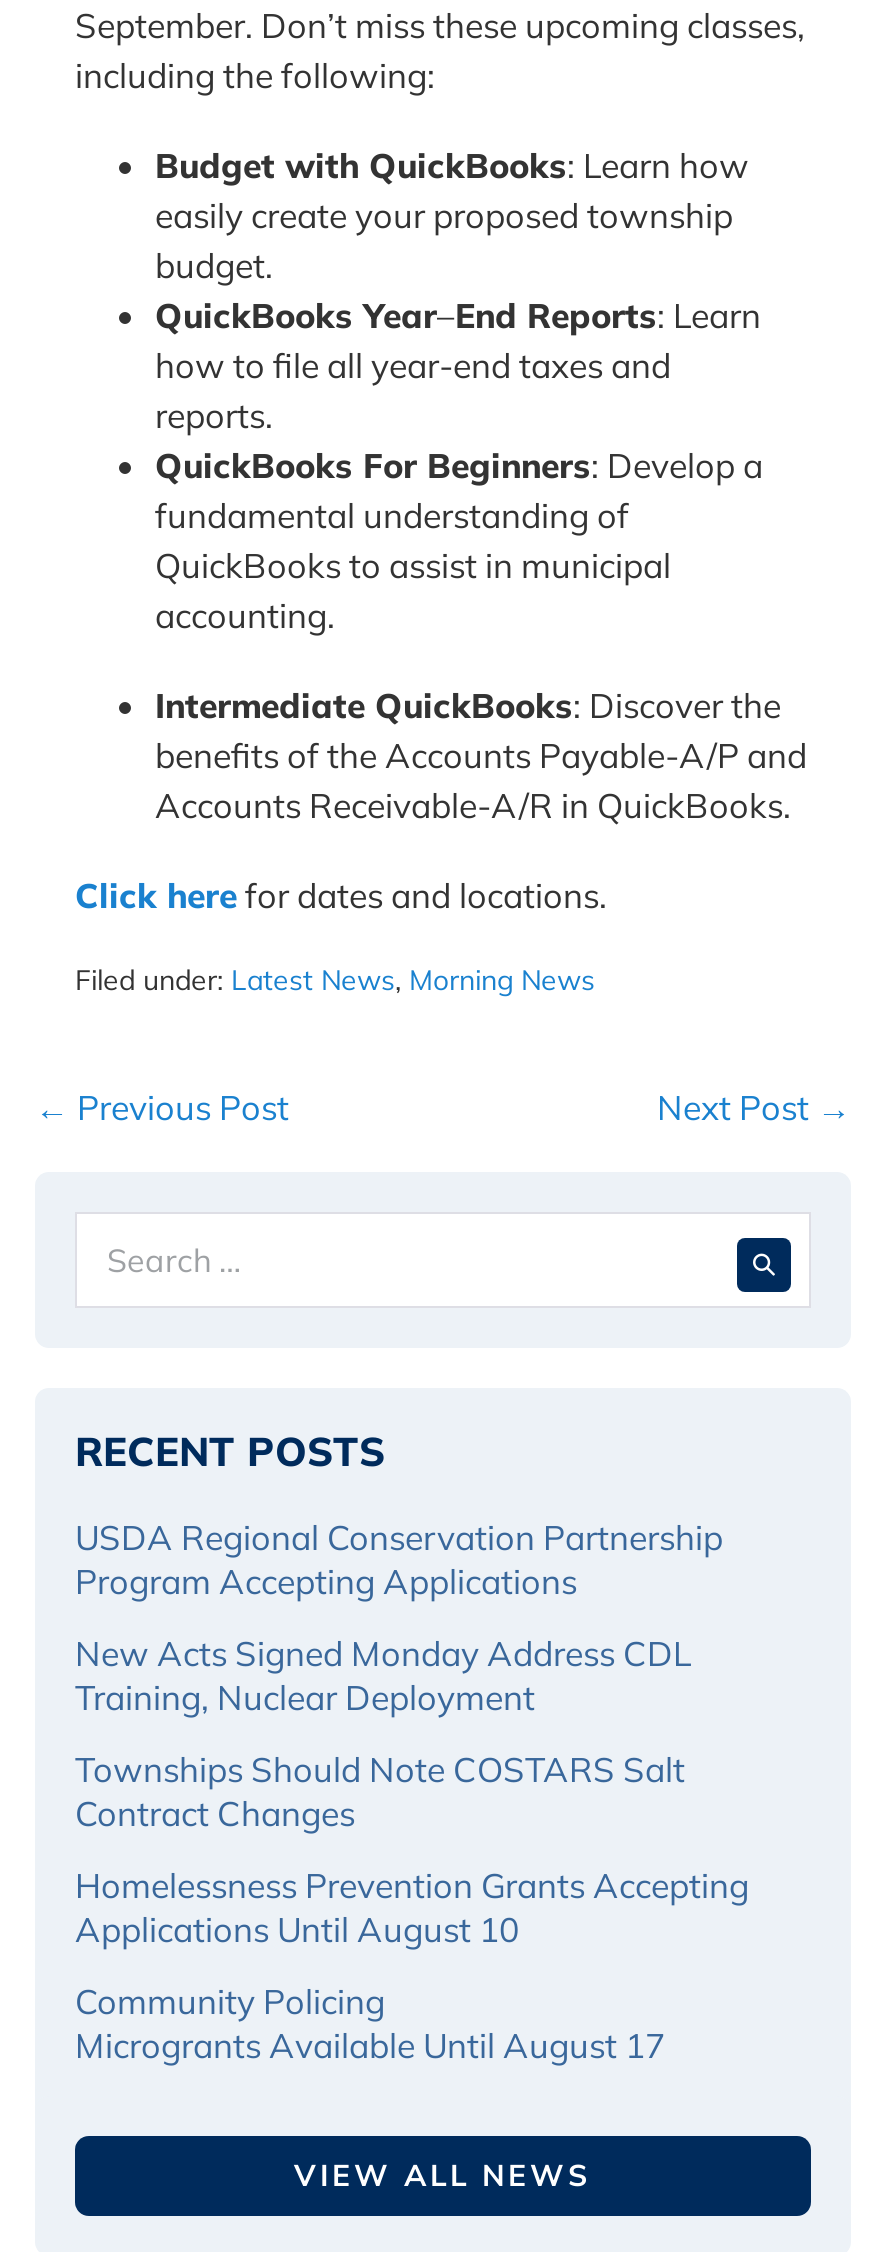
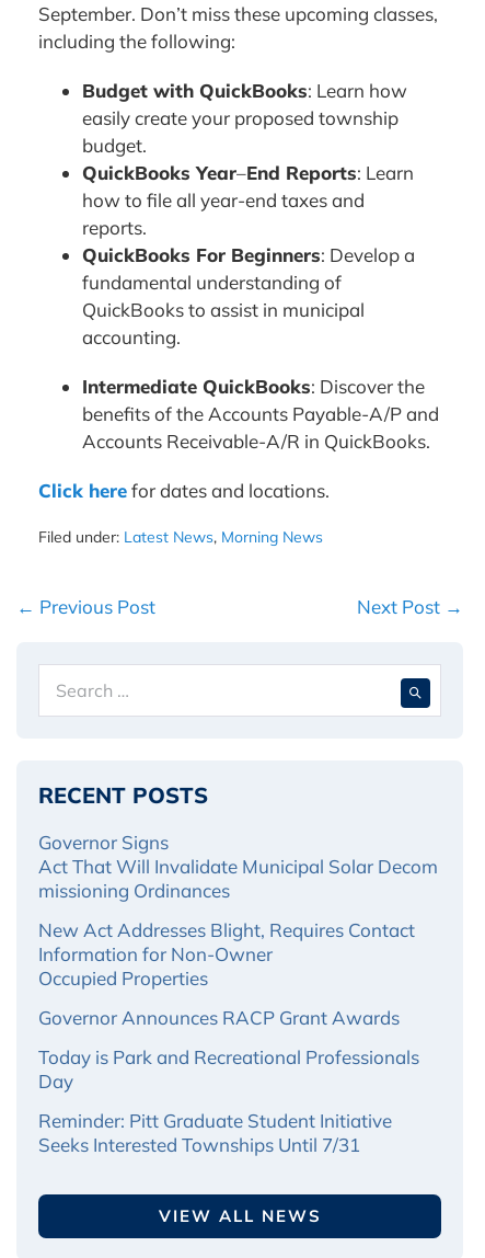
[75,1516,723,1602] USDA Regional Conservation Partnership | Program Accepting Applications -> [38,831,438,902] Governor Signs | Act That Will Invalidate Municipal Solar Decom | missioning Ordinances
[75,1632,691,1718] New Acts Signed Monday Address CDL | Training, Nuclear Deployment -> [38,919,415,990] New Act Addresses Blight, Requires Contact | Information for Non-Owner | Occupied Properties
[75,1748,685,1834] Townships Should Note COSTARS Salt | Contract Changes -> [38,1006,404,1029] Governor Announces RACP Grant Awards
[75,1864,749,1950] Homelessness Prevention Grants Accepting | Applications Until August 10 -> [38,1046,419,1093] Today is Park and Recreational Professionals | Day
[75,1980,673,2066] Community Policing | Microgrants Available Until August 17 -> [38,1109,392,1156] Reminder: Pitt Graduate Student Initiative | Seeks Interested Townships Until 7/31

